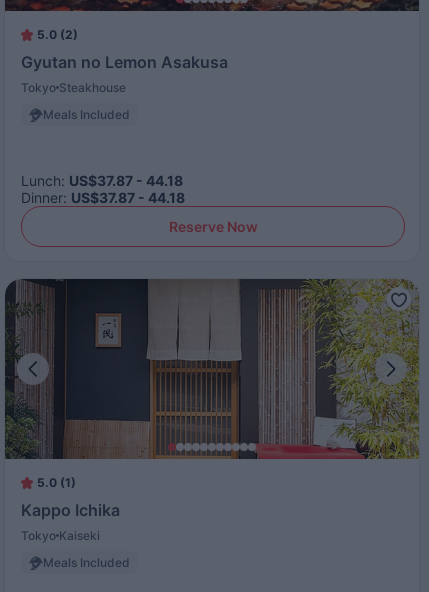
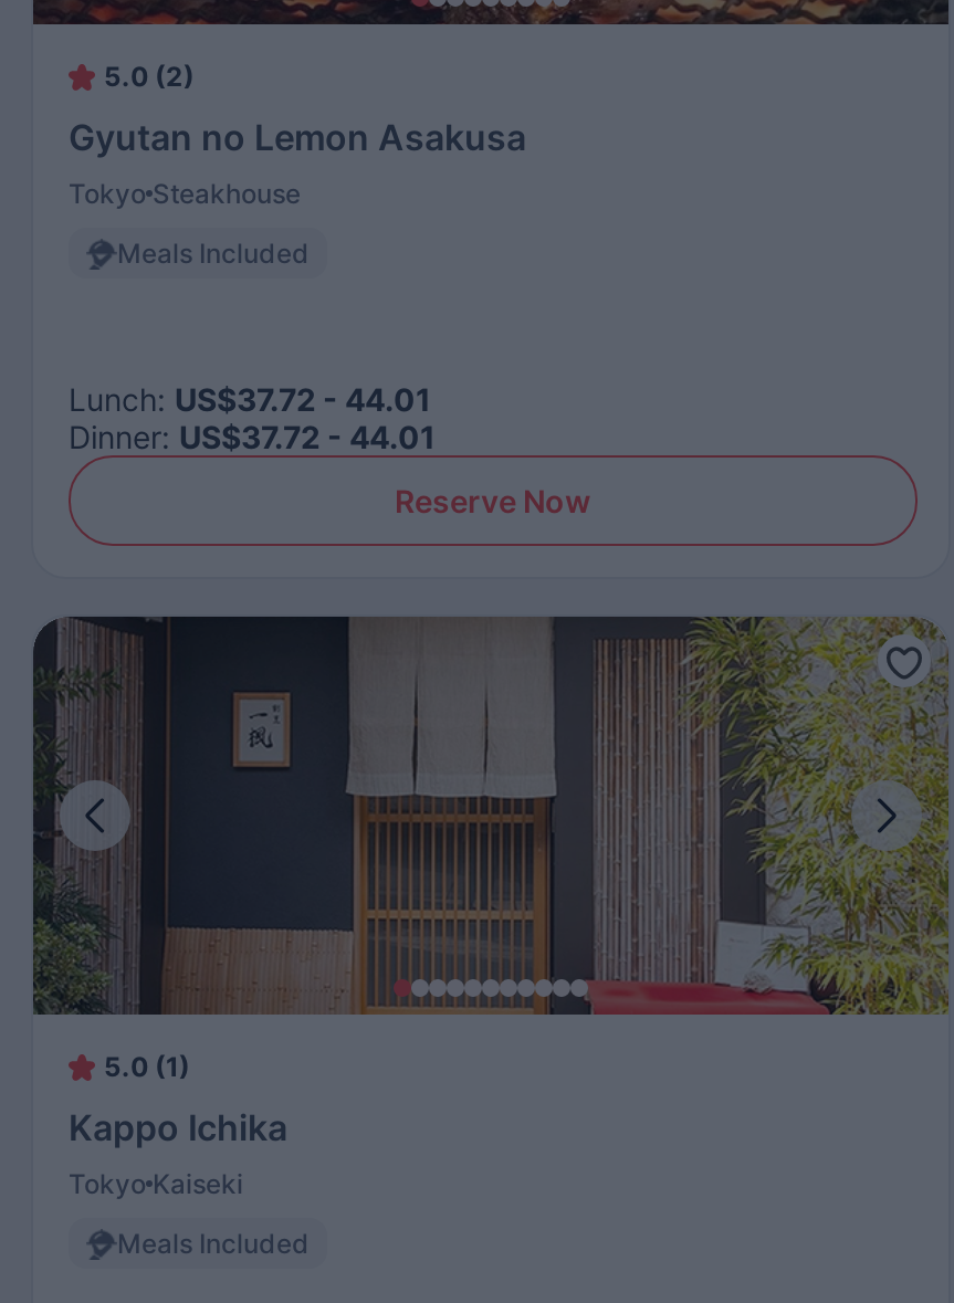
[21,172,183,189] Lunch: US$37.87 - 44.18 -> [69,380,431,418] Lunch: US$37.72 - 44.01
[21,189,185,206] Dinner: US$37.87 - 44.18 -> [69,418,436,455] Dinner: US$37.72 - 44.01

